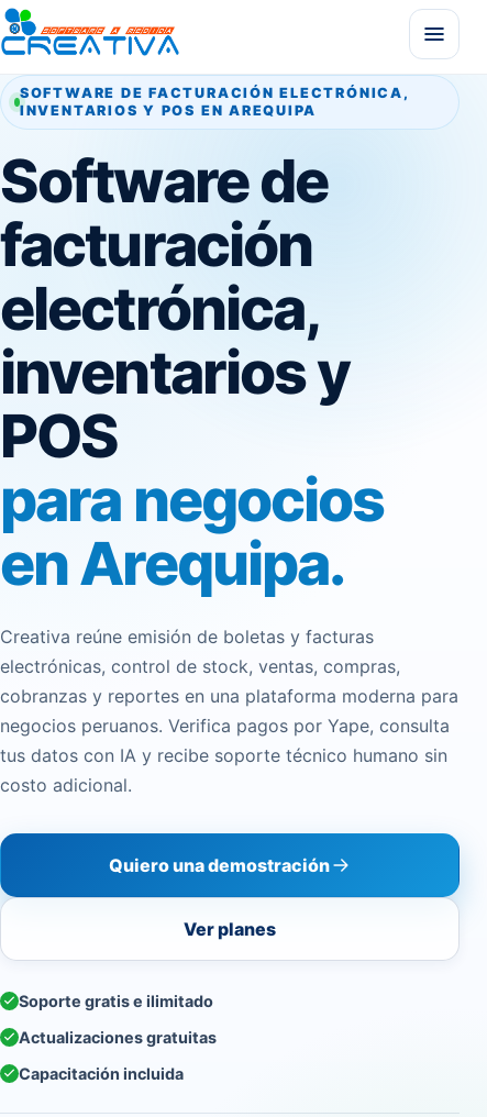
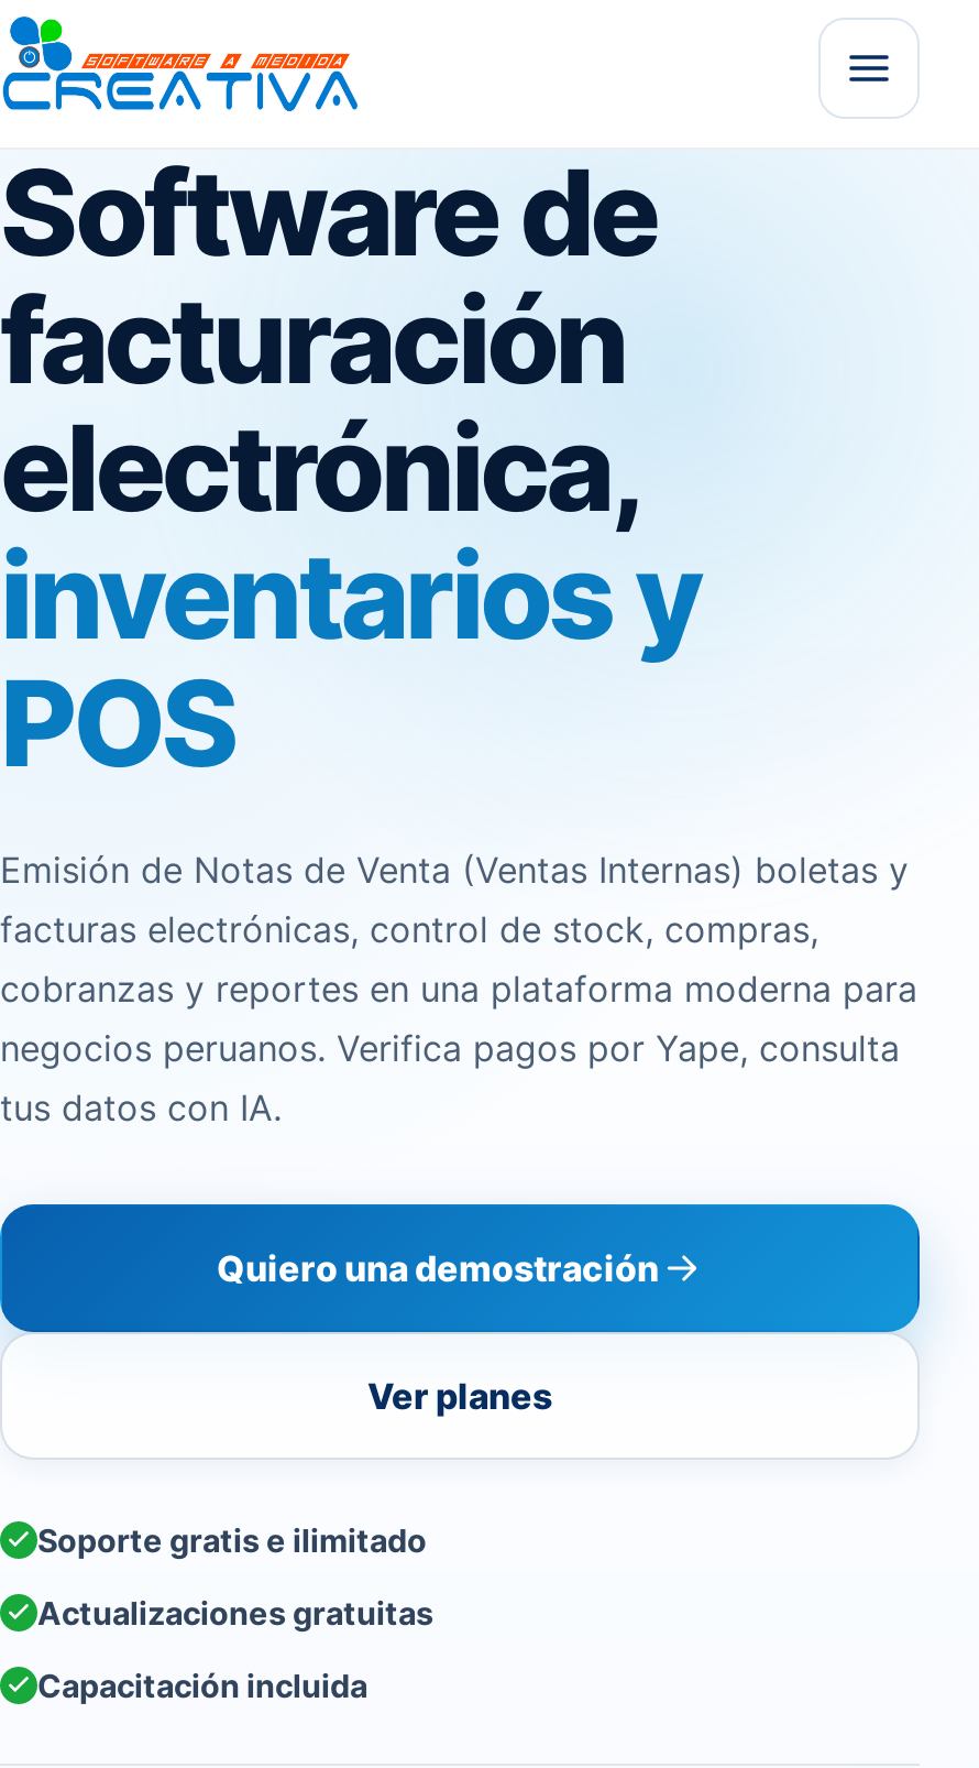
[20,85,410,119] SOFTWARE DE FACTURACIÓN ELECTRÓNICA, | INVENTARIOS Y POS EN AREQUIPA -> none
[0,464,400,677] para negocios | en Arequipa. | Creativa reúne emisión de boletas y facturas | electrónicas, control de stock, ventas, compras, -> [0,848,909,951] Emisión de Notas de Venta (Ventas Internas) boletas y | facturas electrónicas, control de stock, compras,
[0,744,447,796] tus datos con IA y recibe soporte técnico humano sin | costo adicional. -> [0,1085,282,1129] tus datos con IA.

